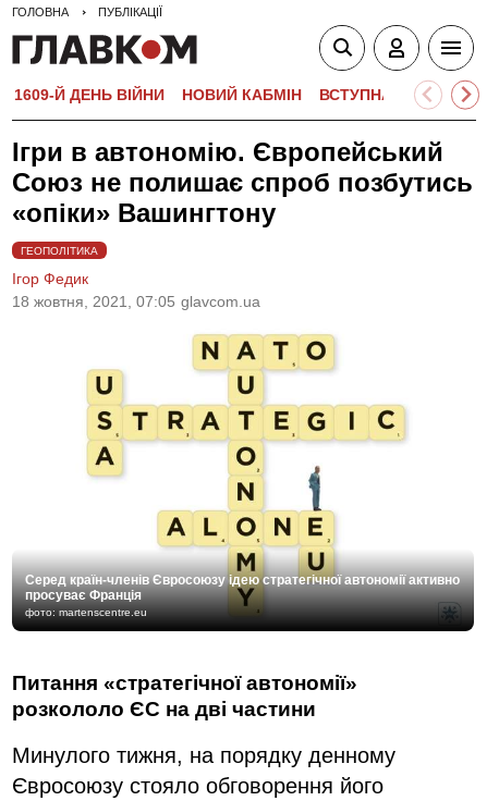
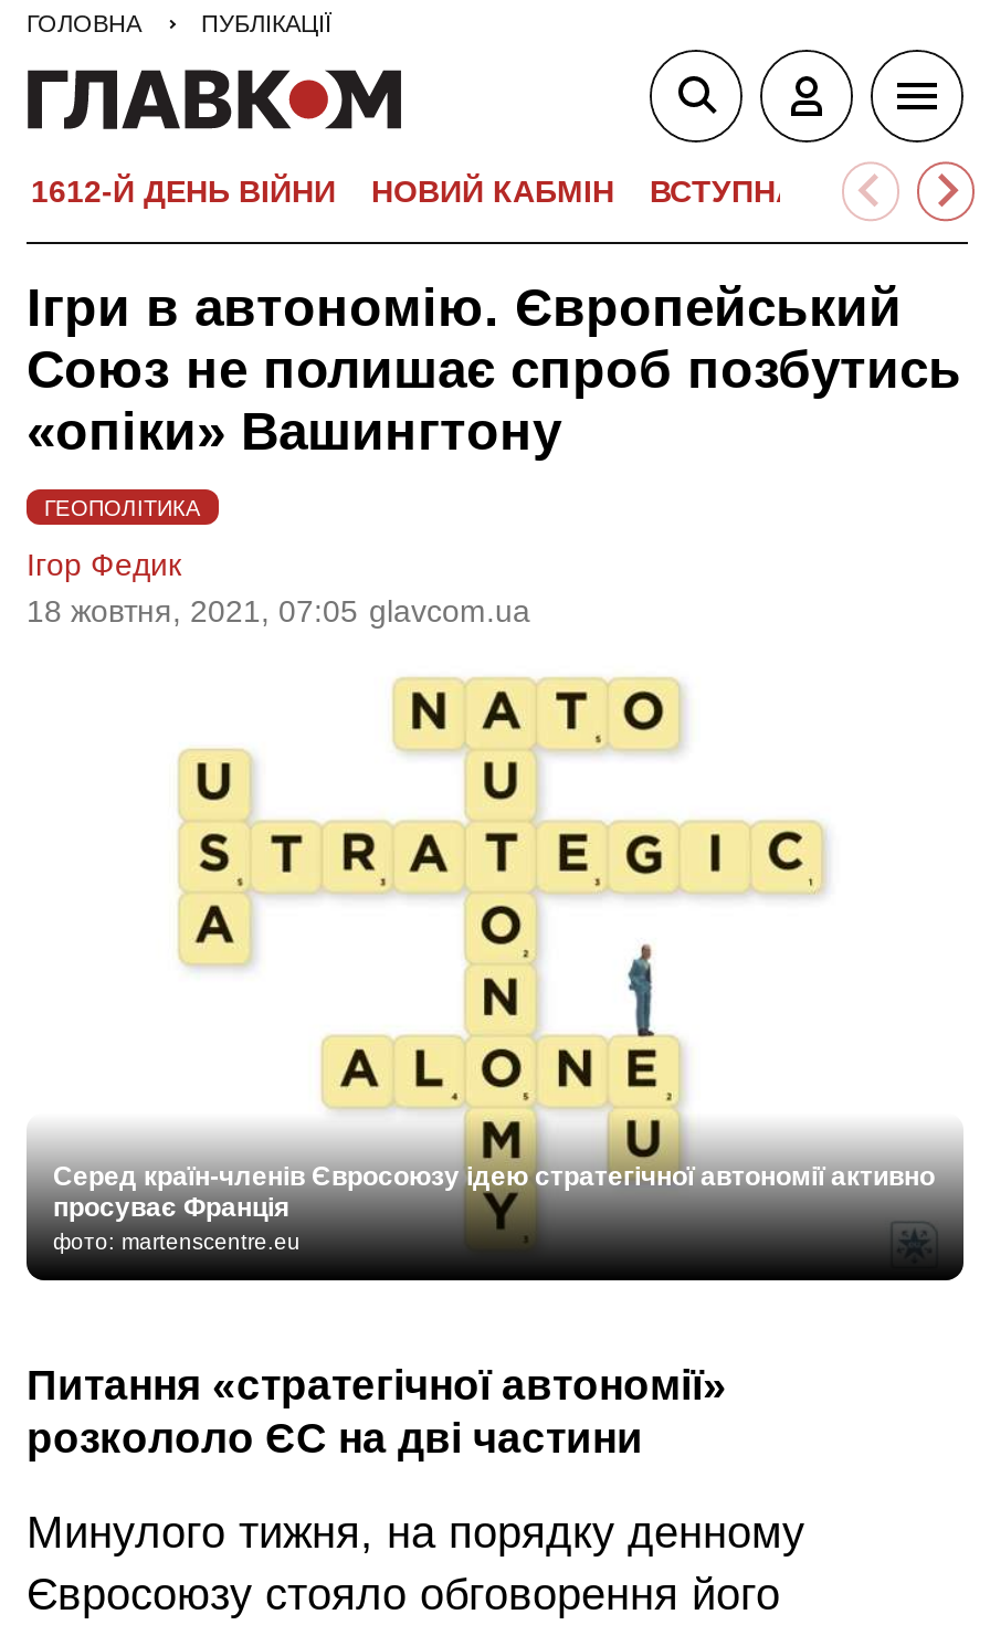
[14,86,165,103] 1609-Й ДЕНЬ ВІЙНИ -> [31,173,336,209] 1612-Й ДЕНЬ ВІЙНИ

